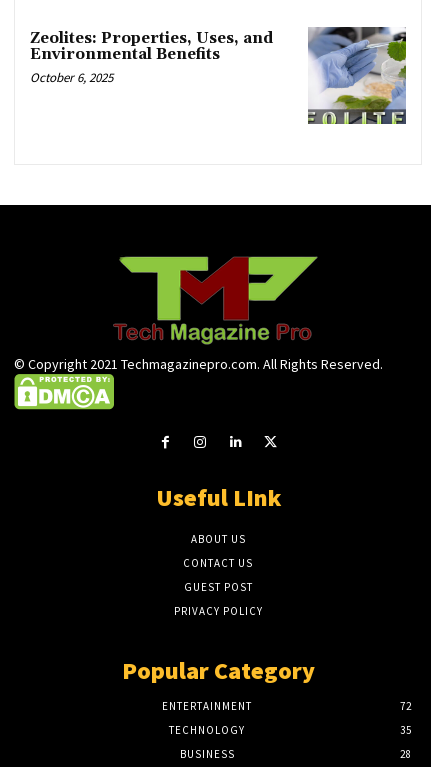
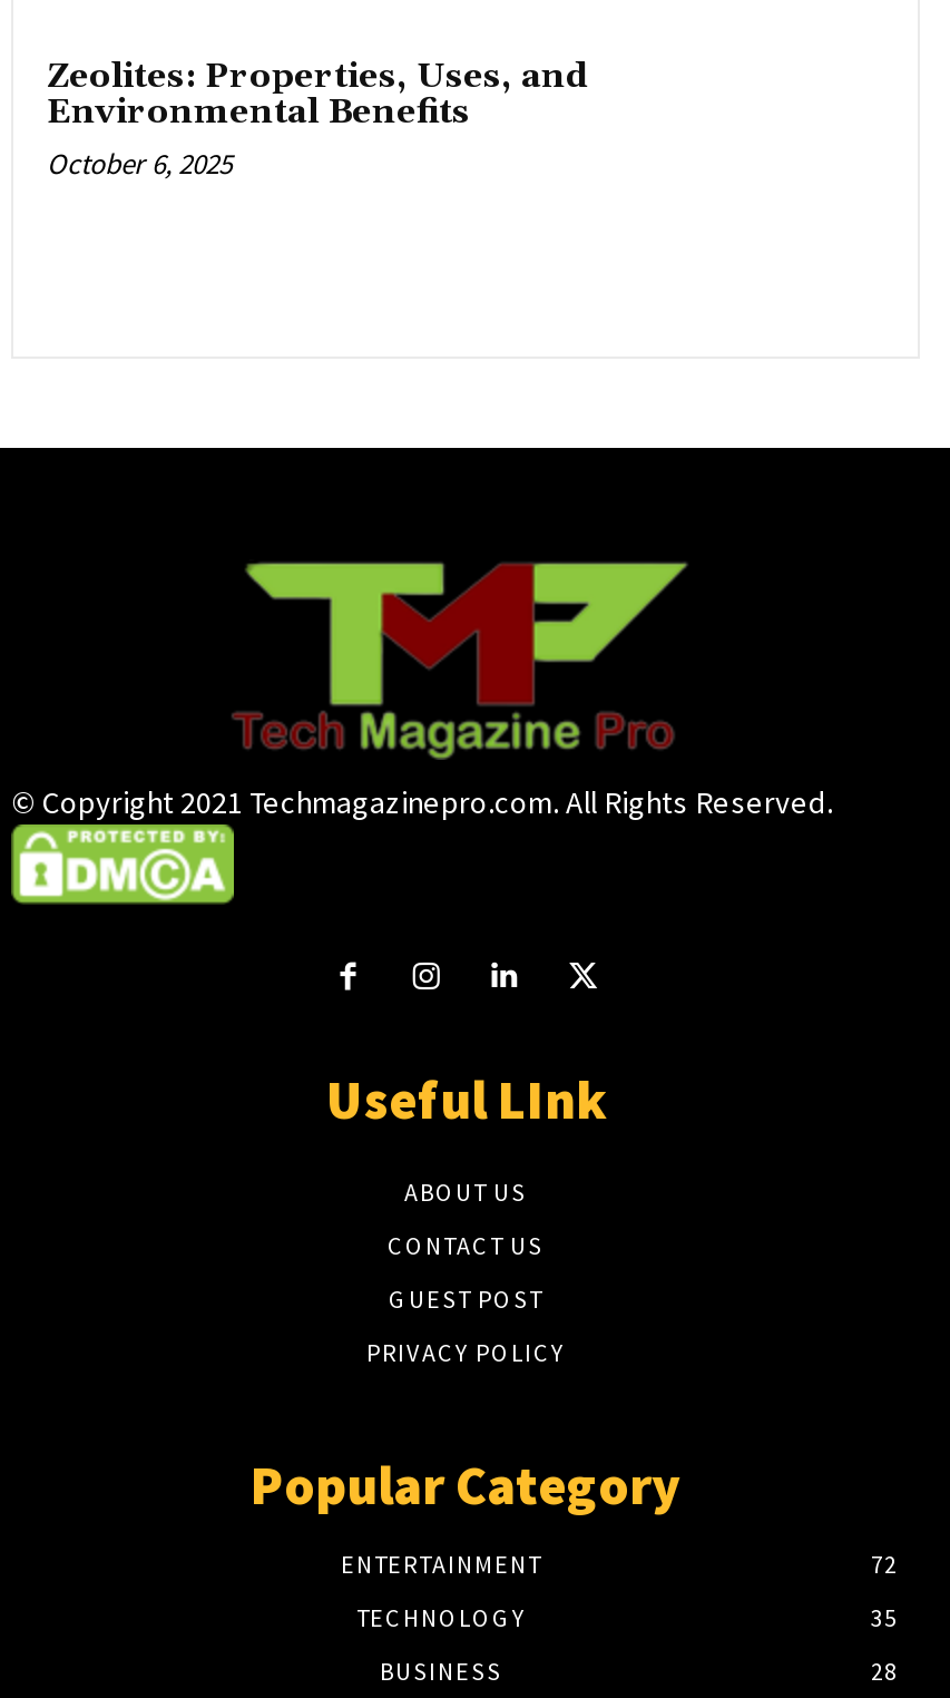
[307,26,407,125] [image] -> none

